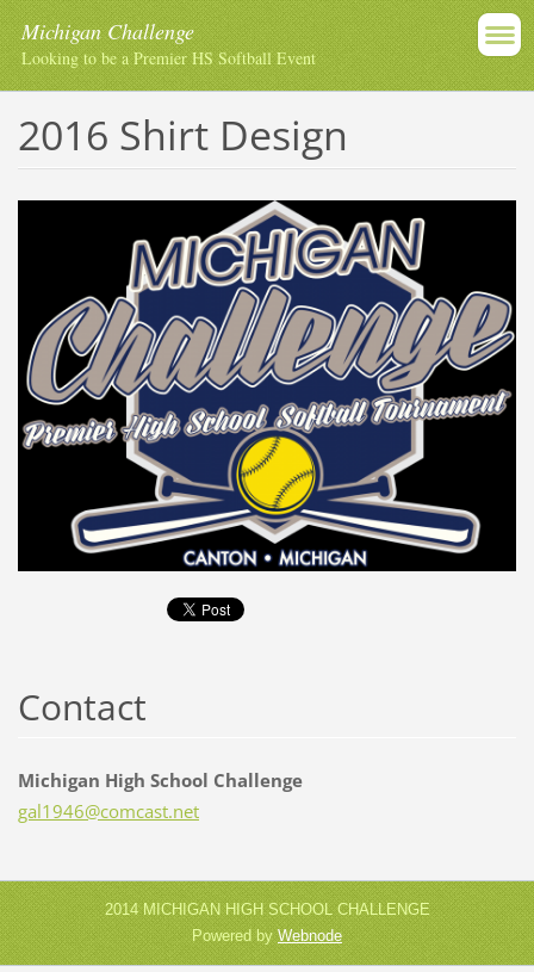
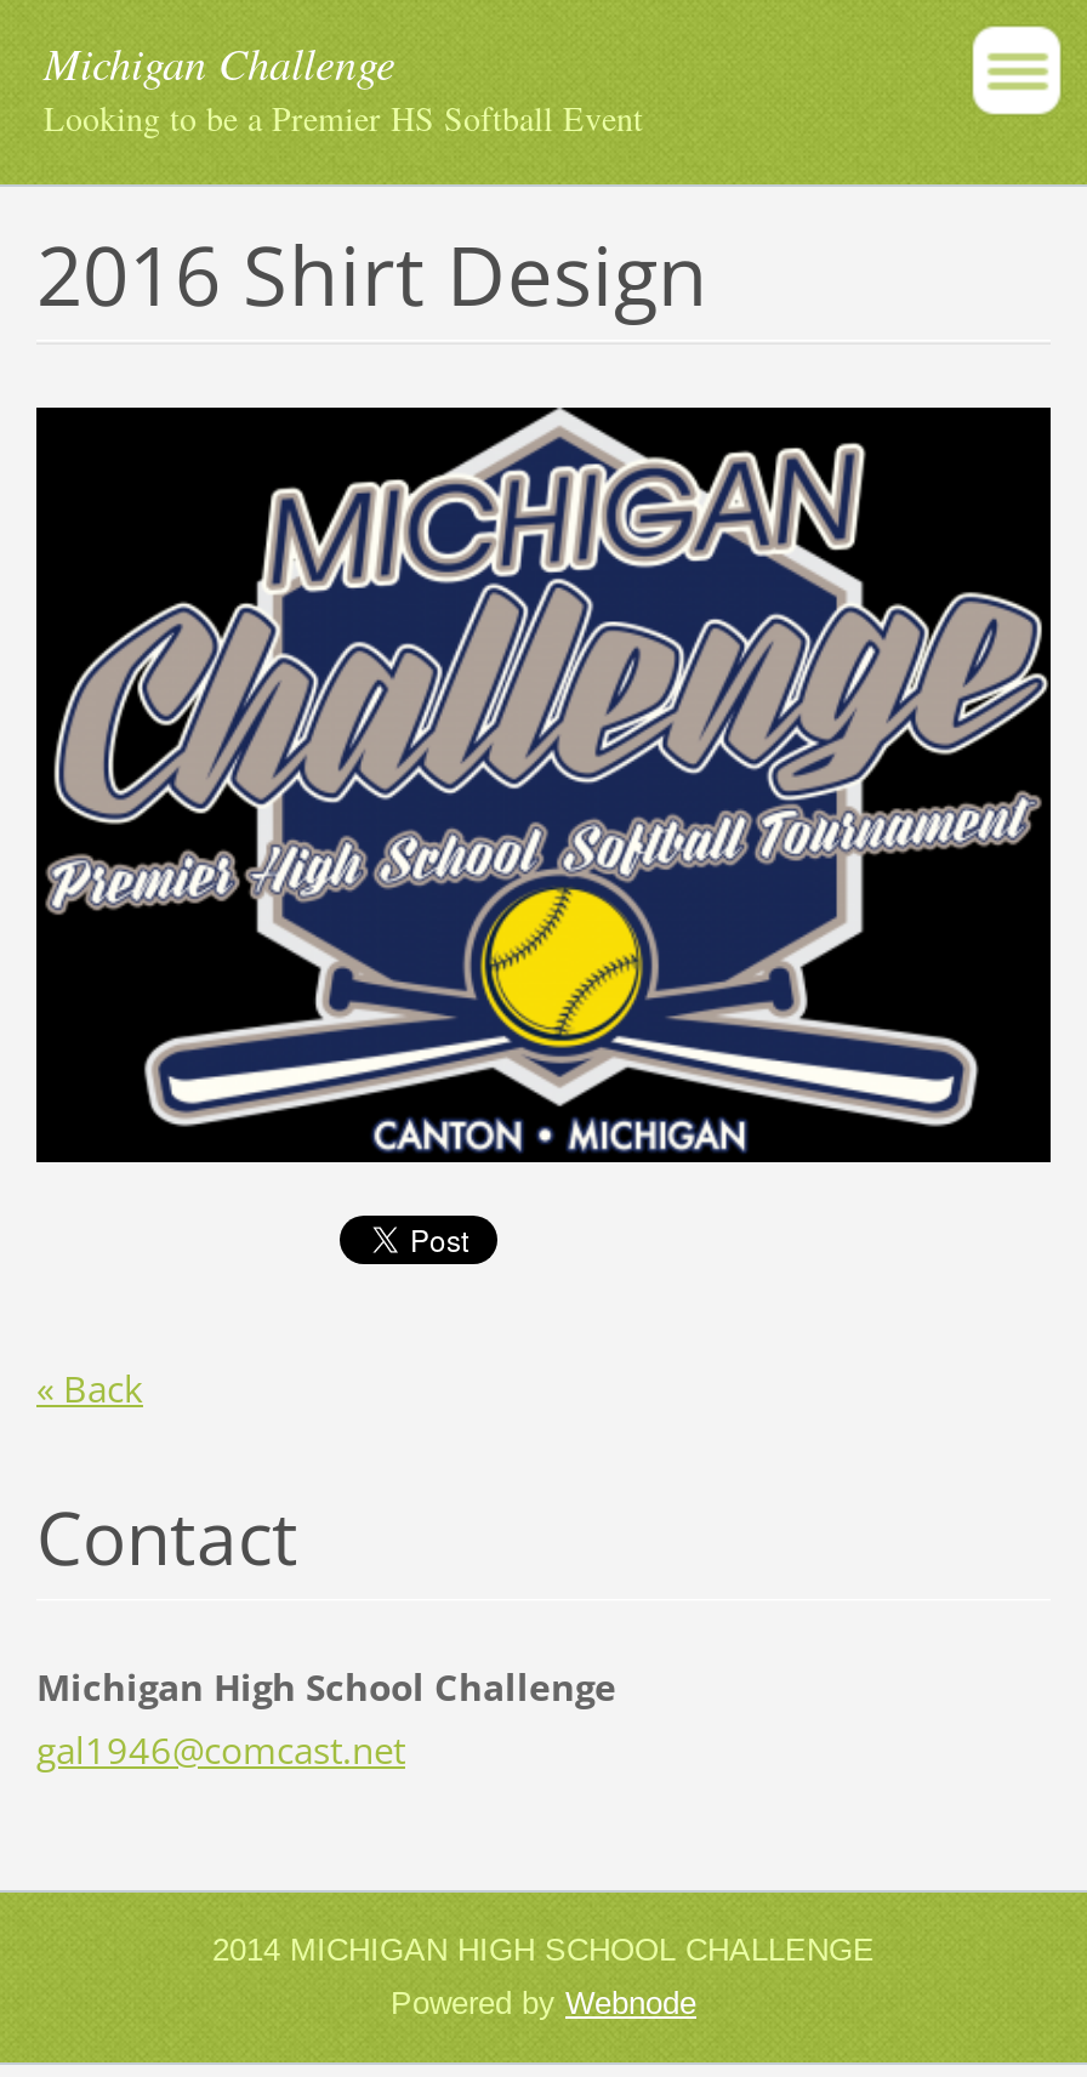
none -> [36,1364,143,1413] « Back

